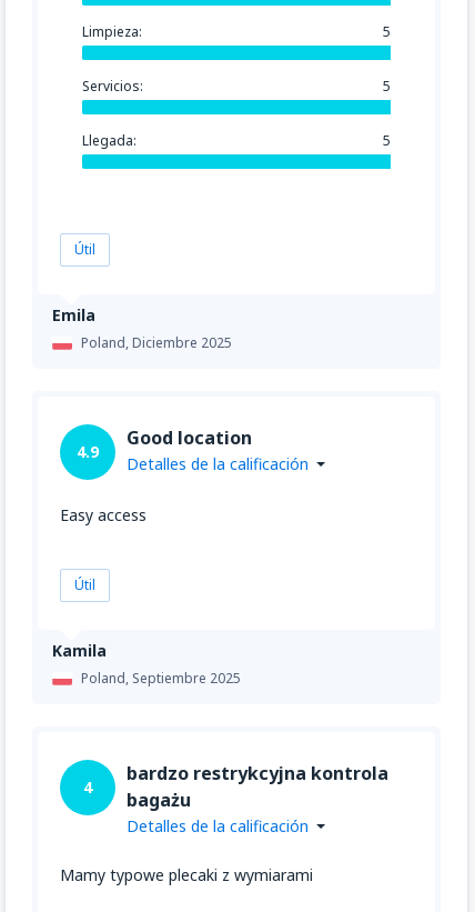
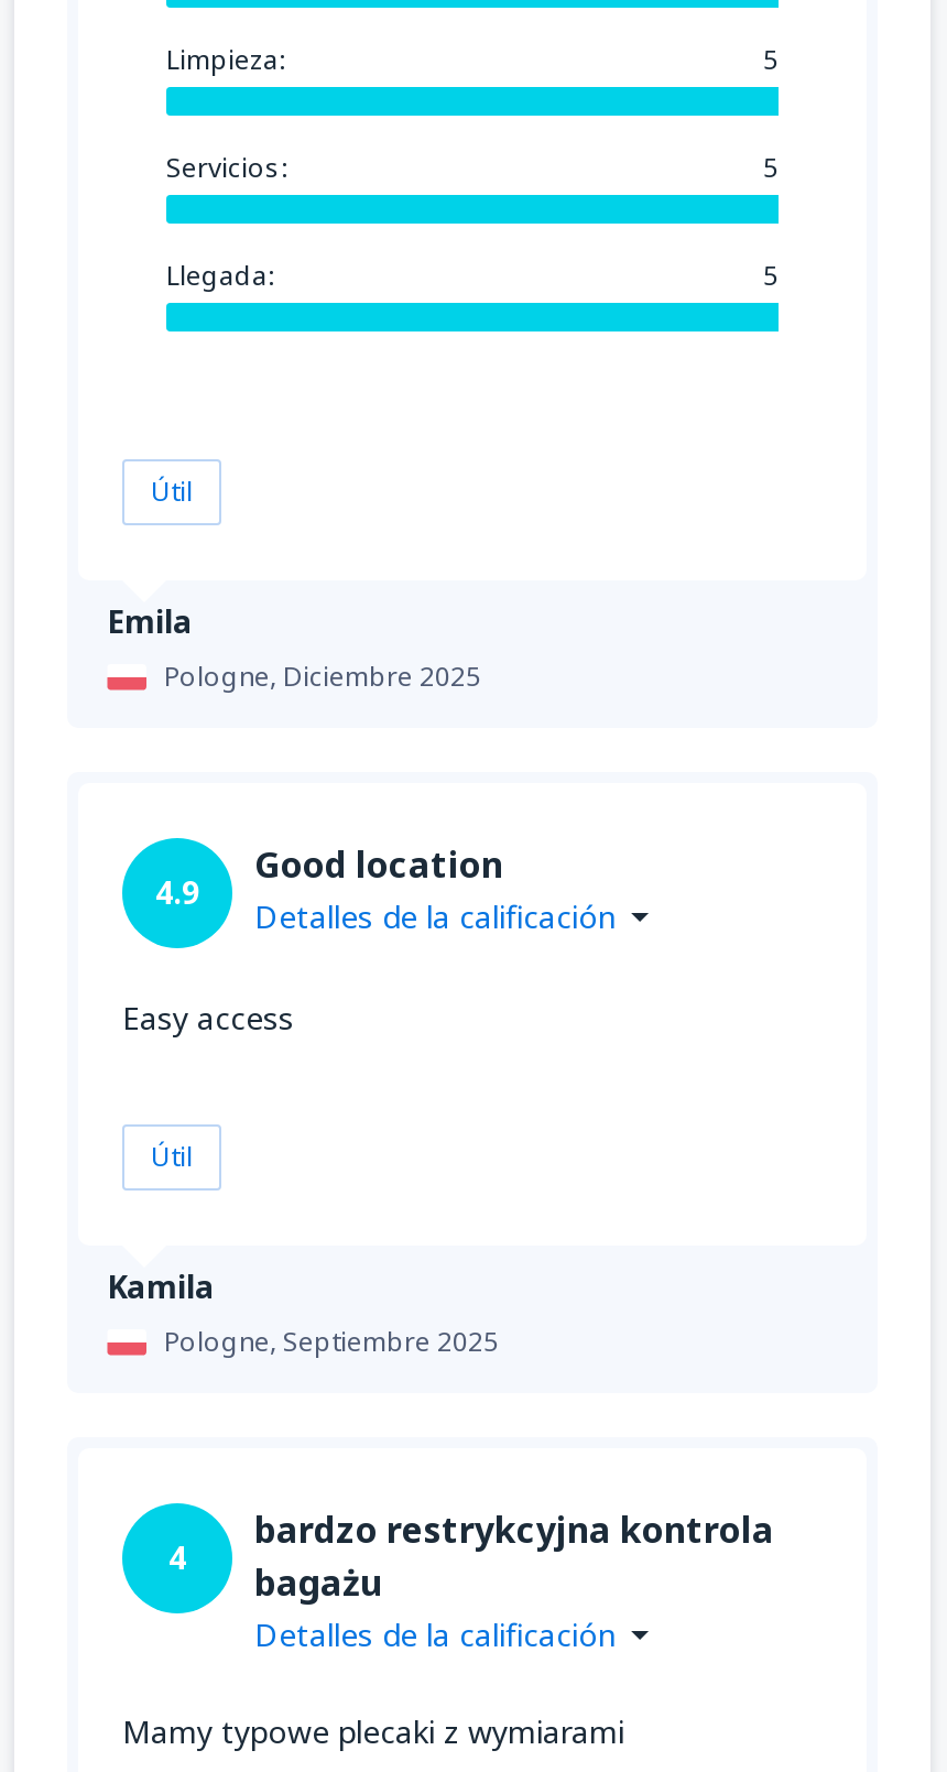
[81,333,232,352] Poland, Diciembre 2025 -> [164,657,481,695] Pologne, Diciembre 2025
[81,669,241,687] Poland, Septiembre 2025 -> [164,1322,499,1360] Pologne, Septiembre 2025

